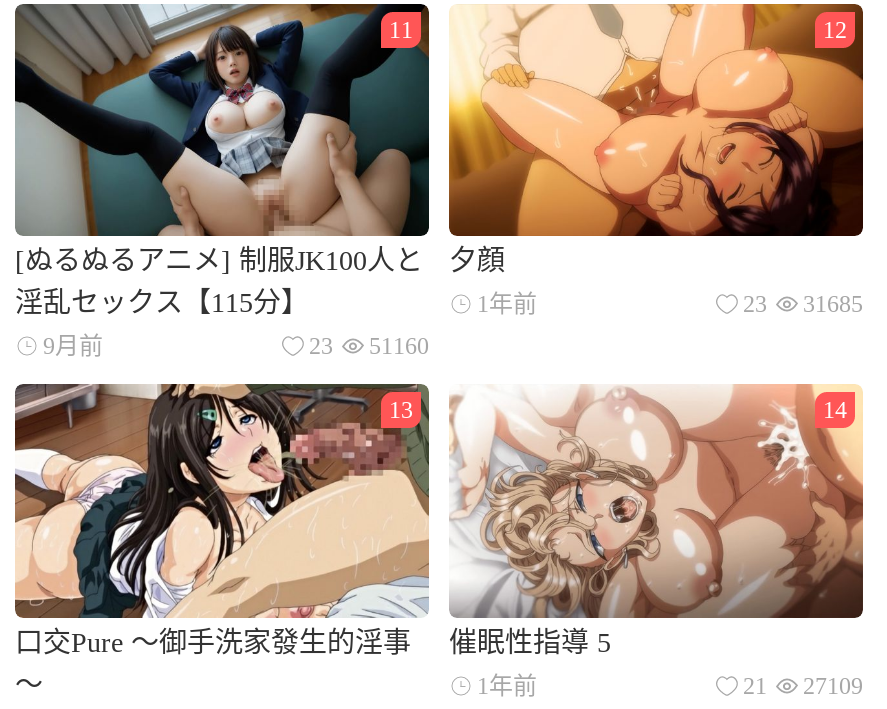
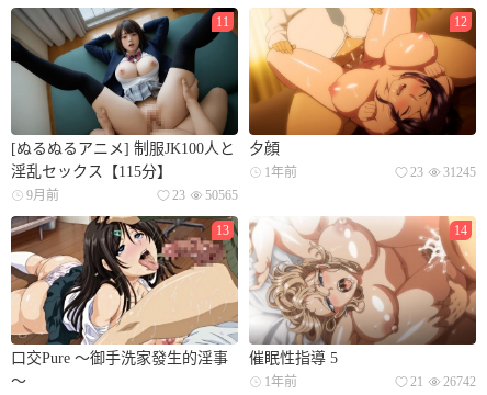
[743,291,863,319] 23 31685 -> [410,165,476,180] 23 31245
[309,333,429,361] 23 51160 -> [172,188,238,203] 23 50565
[743,672,863,700] 21 27109 -> [410,374,476,389] 21 26742

